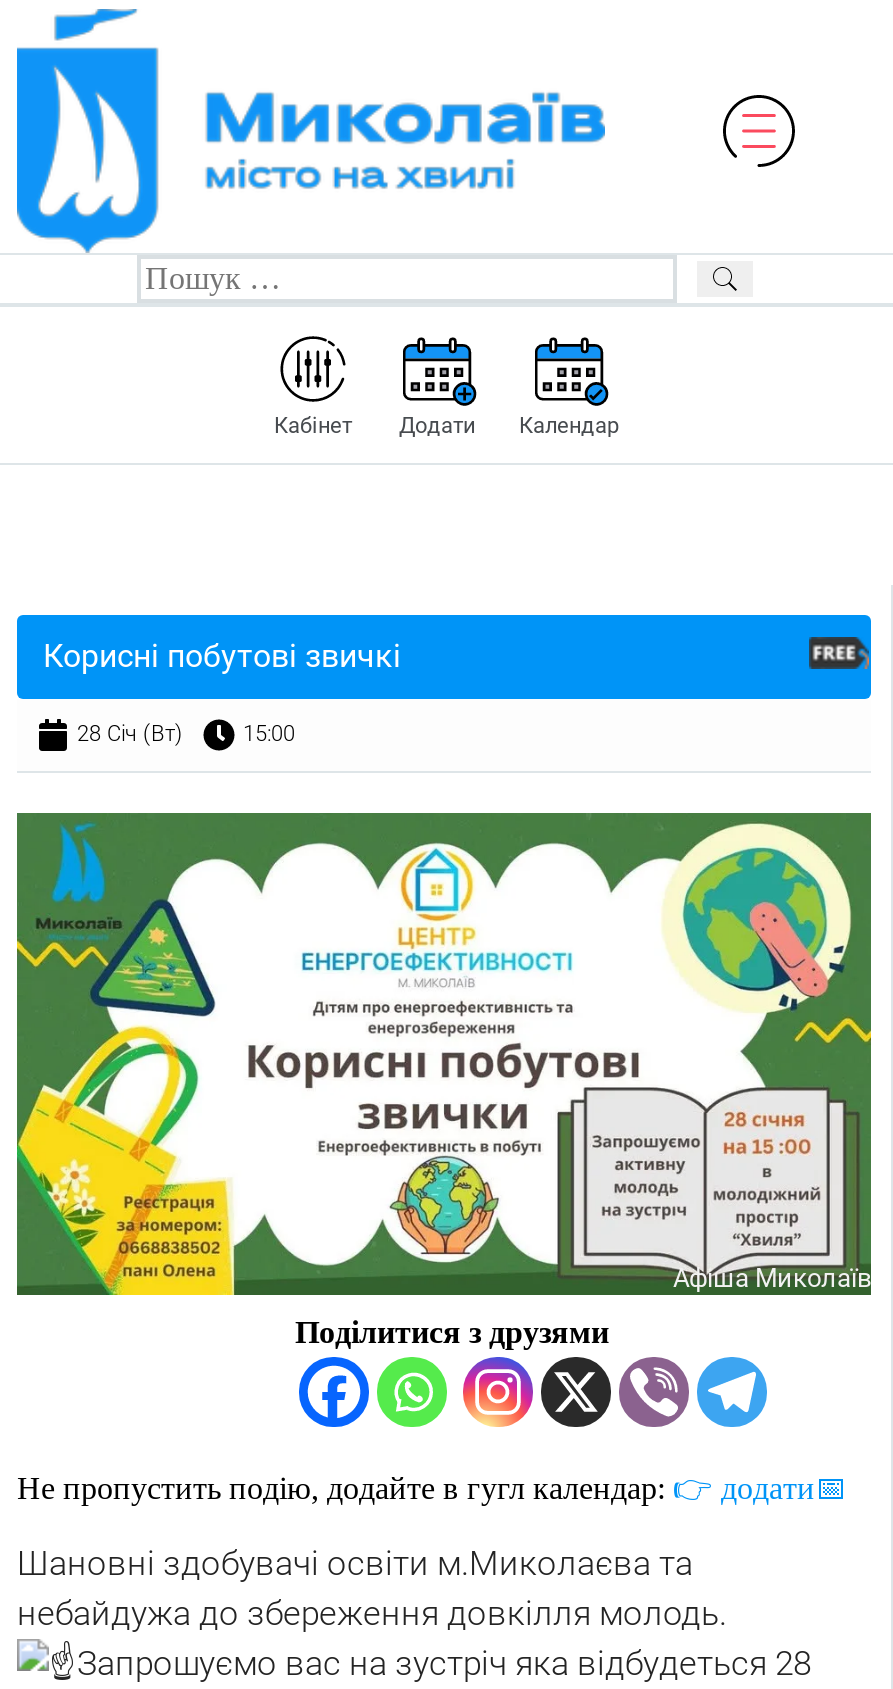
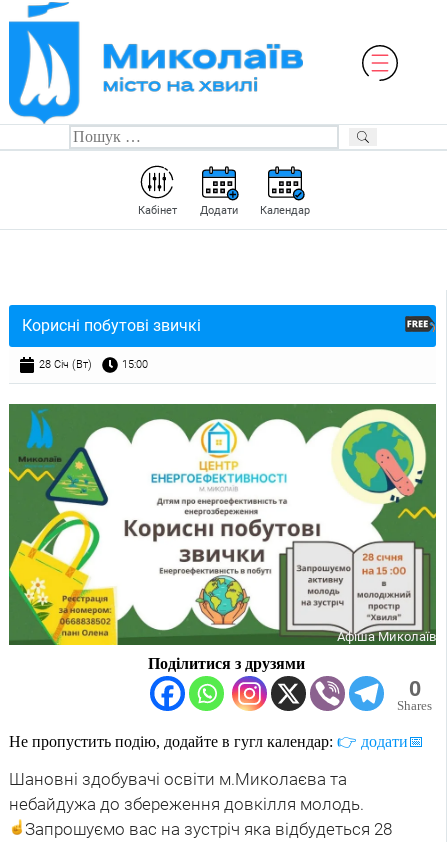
none -> [397,675,432,712] 0 | Shares

